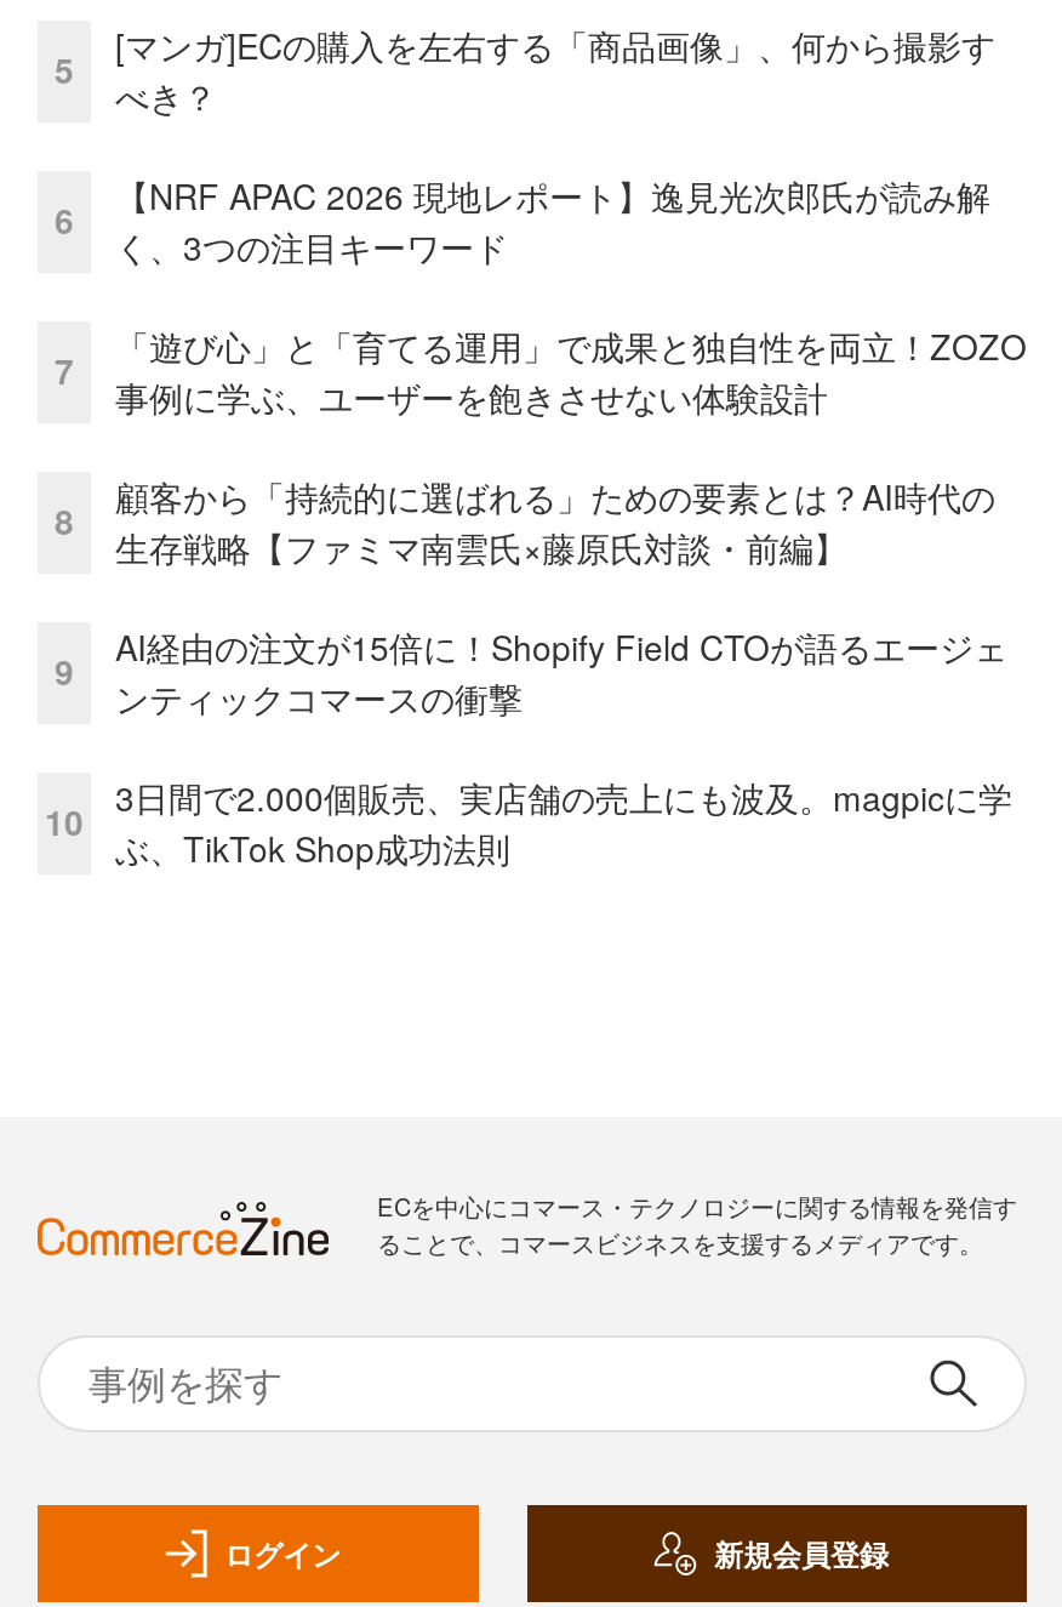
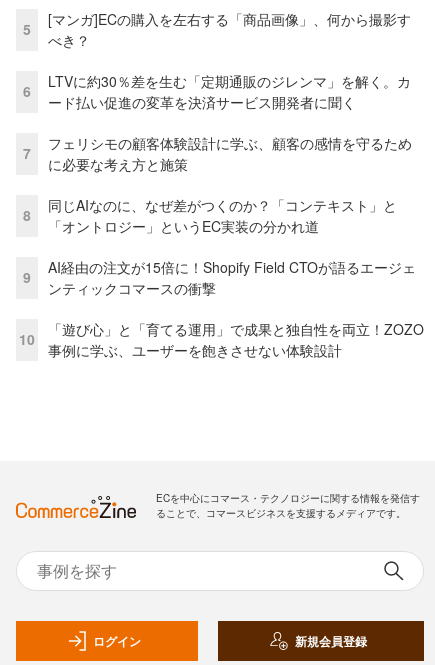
[115,170,990,269] 【NRF APAC 2026 現地レポート】逸見光次郎氏が読み解 | く、3つの注目キーワード -> [48,70,411,111] LTVに約30％差を生む「定期通販のジレンマ」を解く。カ | ード払い促進の変革を決済サービス開発者に聞く
none -> [48,132,412,173] フェリシモの顧客体験設計に学ぶ、顧客の感情を守るため | に必要な考え方と施策
moved [115,320,1027,420] -> [48,318,424,359]: 「遊び心」と「育てる運用」で成果と独自性を両立！ZOZO | 事例に学ぶ、ユーザーを飽きさせない体験設計
[115,471,995,570] 顧客から「持続的に選ばれる」ための要素とは？AI時代の | 生存戦略【ファミマ南雲氏×藤原氏対談・前編】 -> [48,194,397,235] 同じAIなのに、なぜ差がつくのか？「コンテキスト」と | 「オントロジー」というEC実装の分かれ道
[115,771,1012,871] 3日間で2.000個販売、実店舗の売上にも波及。magpicに学 | ぶ、TikTok Shop成功法則 -> none

